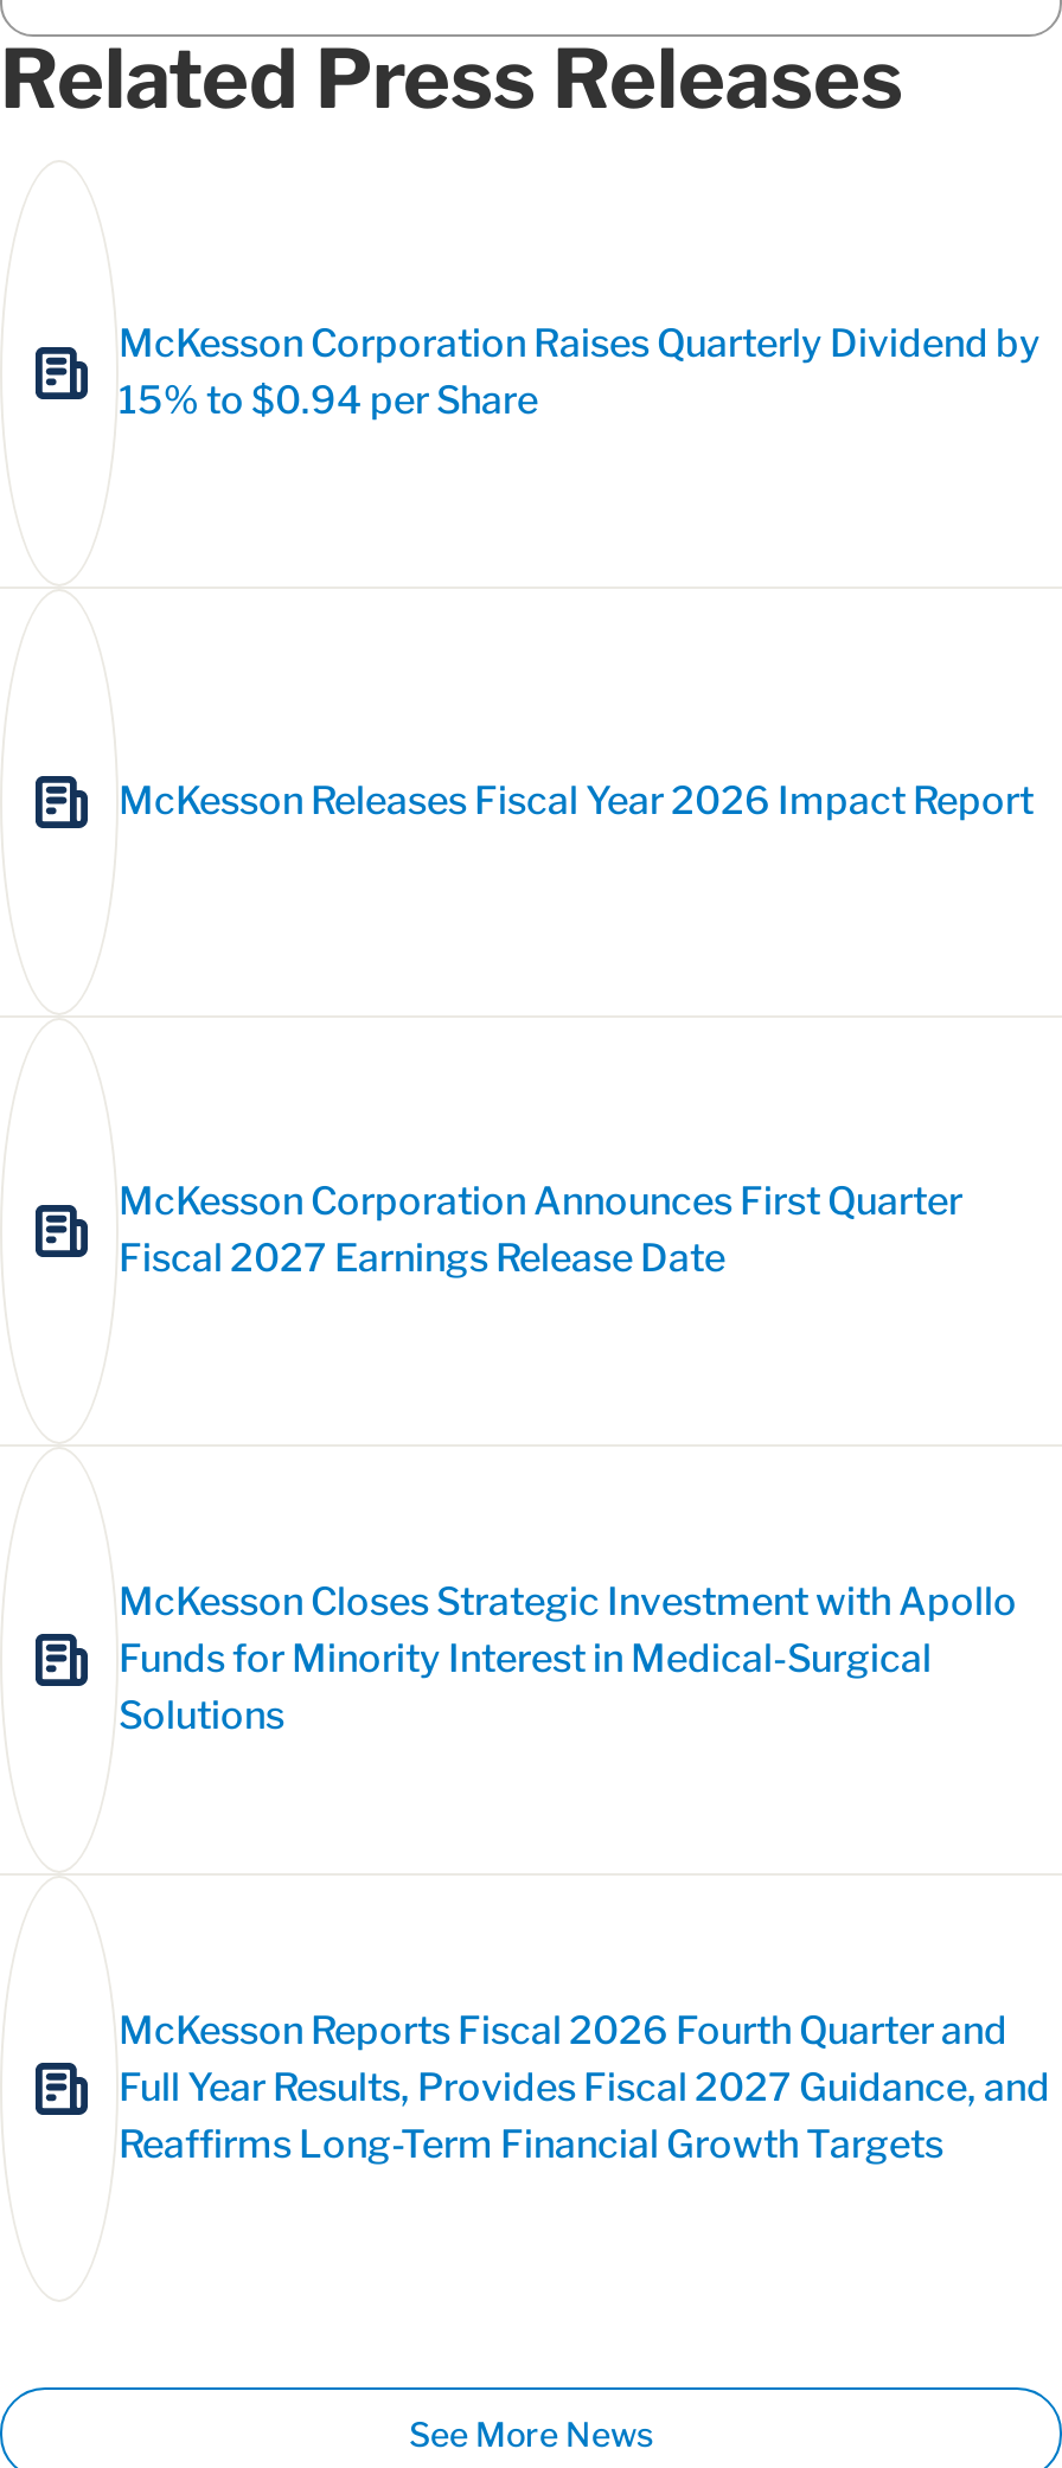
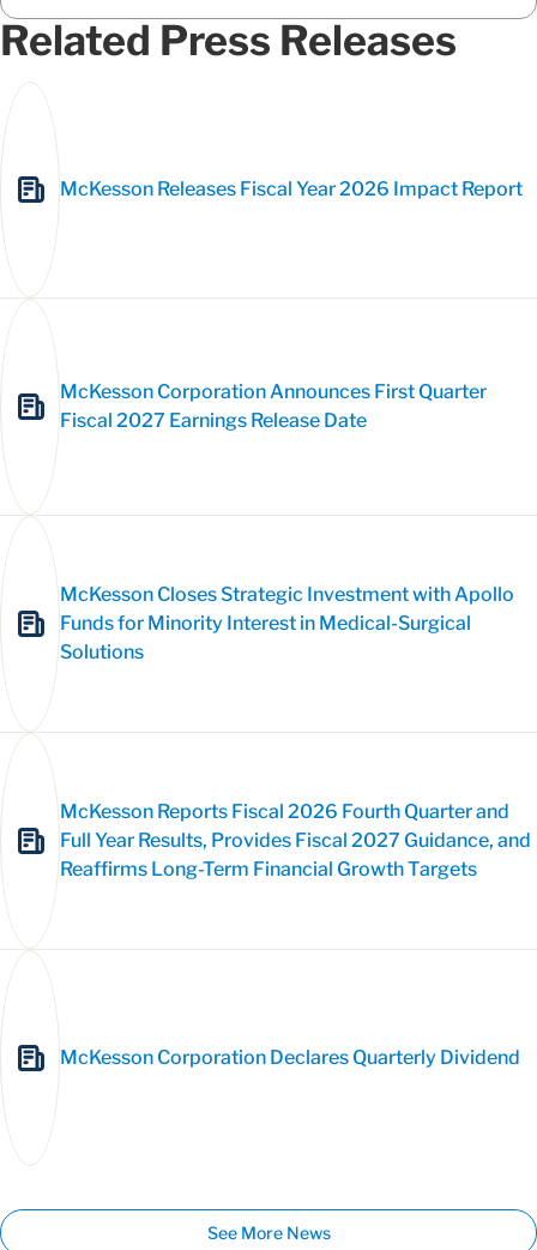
[119,322,1041,424] McKesson Corporation Raises Quarterly Dividend by | 15% to $0.94 per Share -> none
moved [119,779,1050,2168] -> [60,178,531,881]: McKesson Releases Fiscal Year 2026 Impact Report | McKesson Corporation Announces First Quarter | Fiscal 2027 Earnings Release Date | ... | Full Year Results, Provides Fiscal 2027 Guidance, and | Reaffirms Long-Term Financial Growth Targets
none -> [60,1047,520,1069] McKesson Corporation Declares Quarterly Dividend

